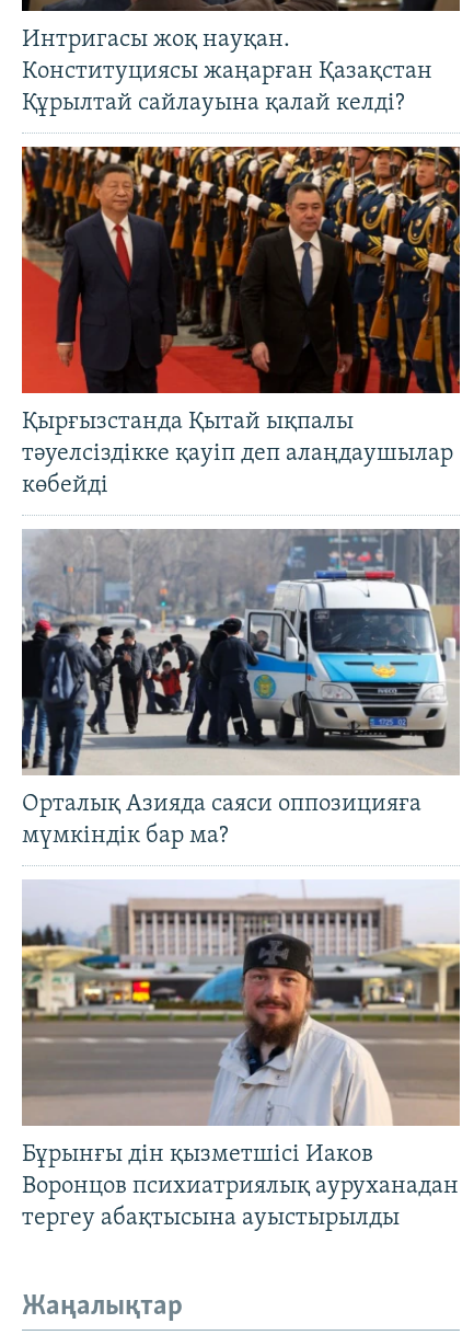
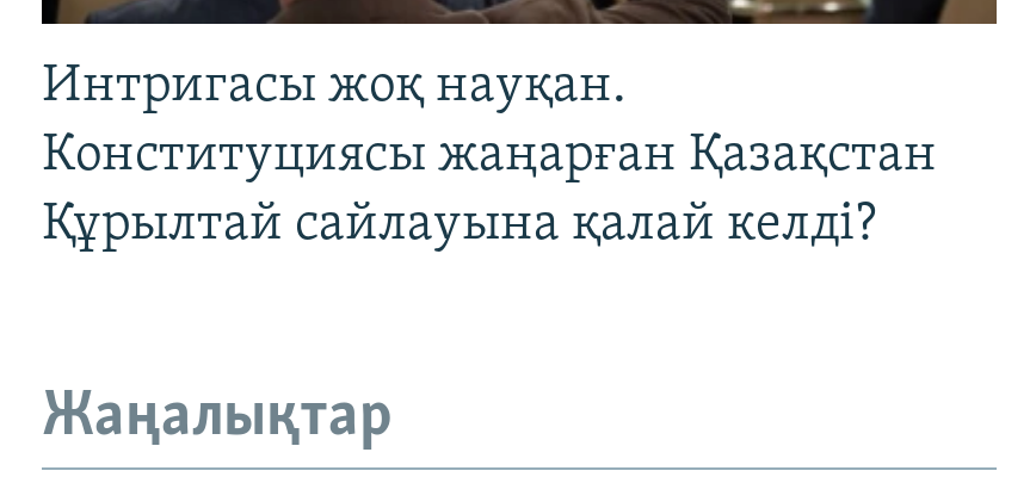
[21,146,461,498] [image] | Қырғызстанда Қытай ықпалы | тәуелсіздікке қауіп деп алаңдаушылар | көбейді -> none
[21,528,460,849] [image] | Орталық Азияда саяси оппозицияға | мүмкіндік бар ма? -> none
[21,881,460,1231] [image] | Бұрынғы дін қызметшісі Иаков | Воронцов психиатриялық ауруханадан | тергеу абақтысына ауыстырылды -> none

